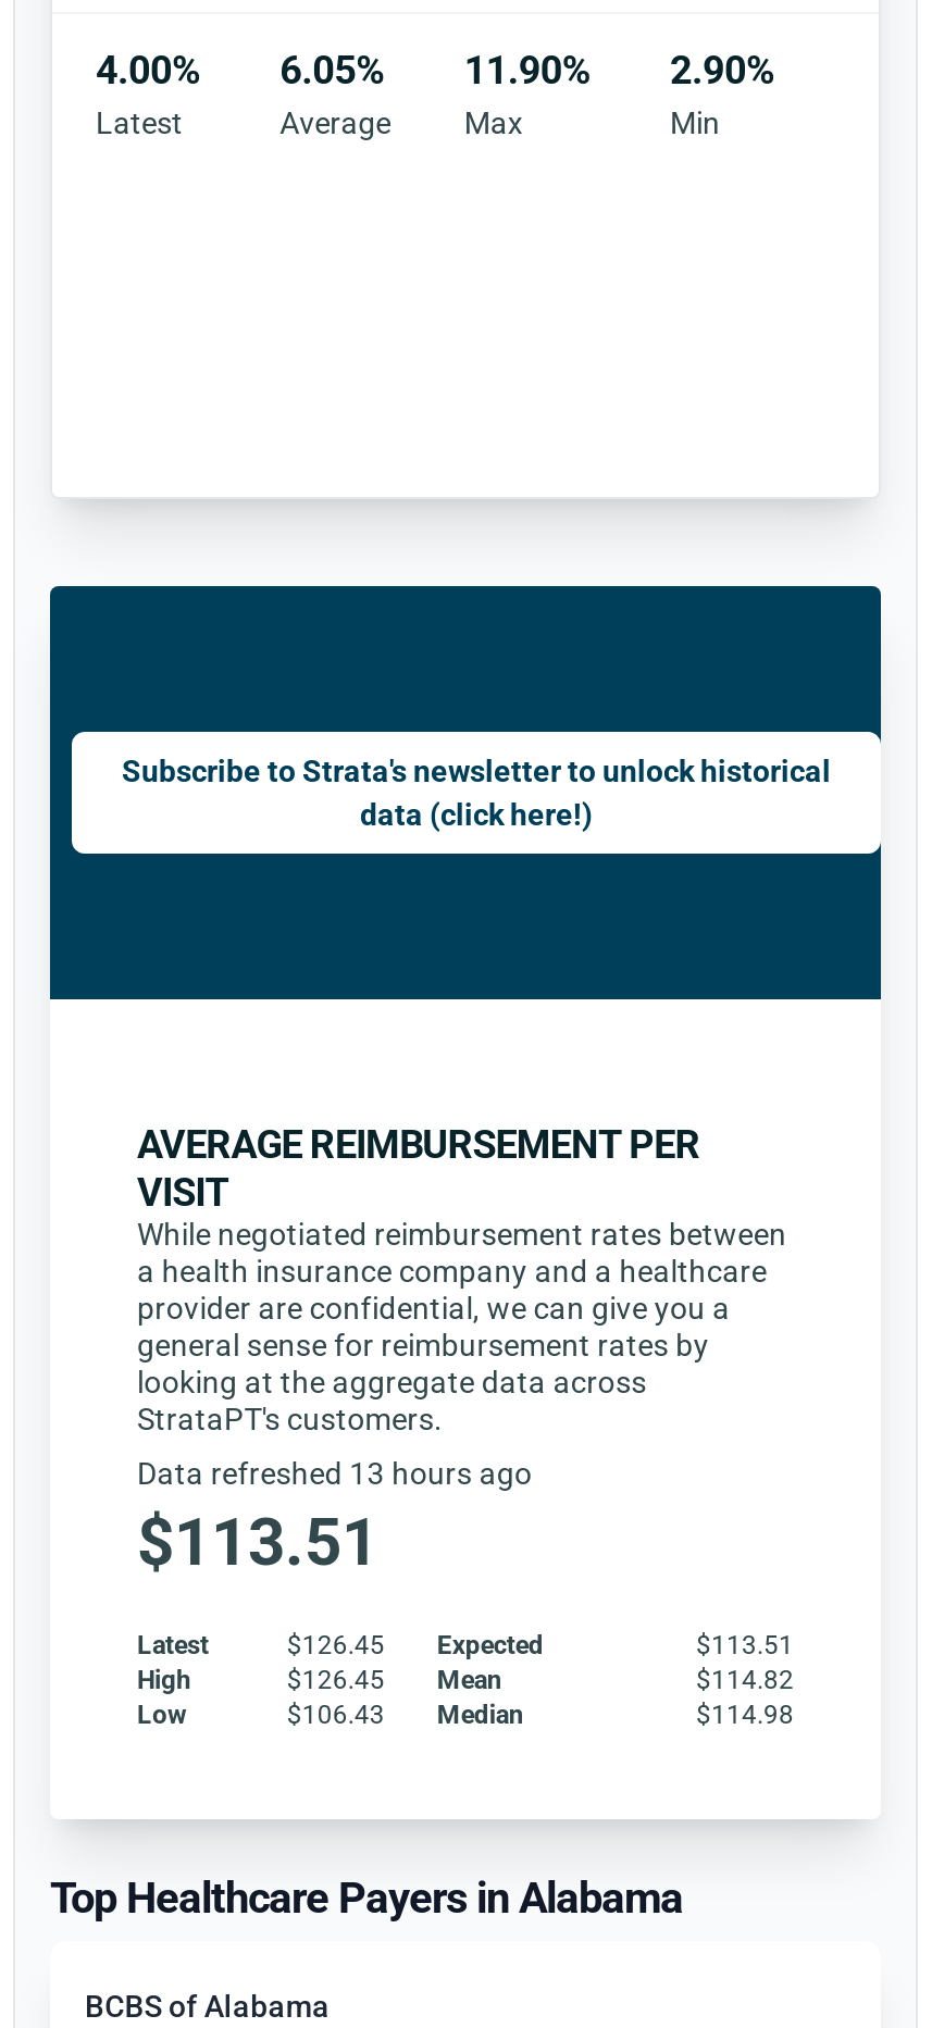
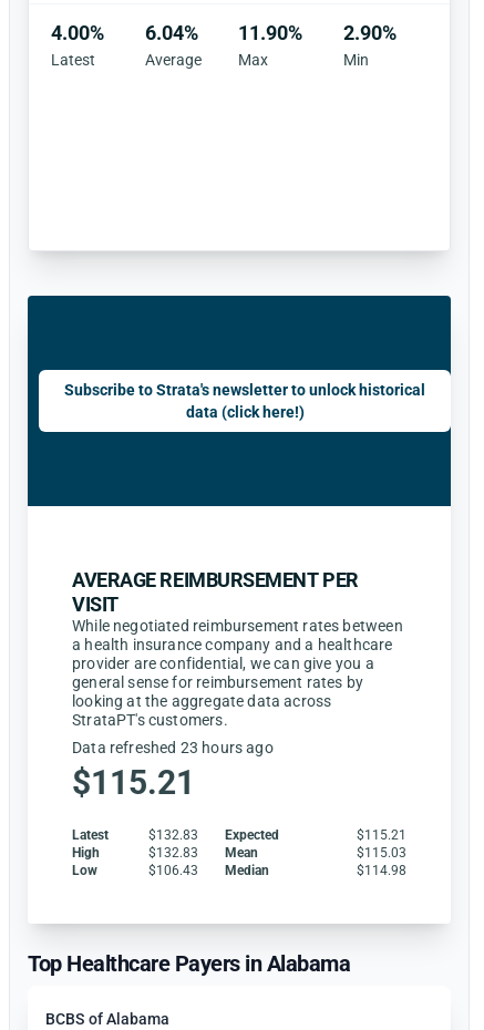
[96,46,774,92] 4.00% 6.05% 11.90% 2.90% -> [51,21,397,44] 4.00% 6.04% 11.90% 2.90%
[137,1456,532,1490] Data refreshed 13 hours ago -> [72,738,273,756] Data refreshed 23 hours ago
[137,1503,378,1580] $113.51 -> [72,763,195,802] $115.21
[287,1630,543,1660] $126.45 Expected -> [148,827,279,843] $132.83 Expected
[696,1630,794,1660] $113.51 -> [357,827,406,843] $115.21
[287,1664,502,1695] $126.45 Mean -> [148,845,258,860] $132.83 Mean
[696,1664,794,1695] $114.82 -> [357,845,406,860] $115.03

